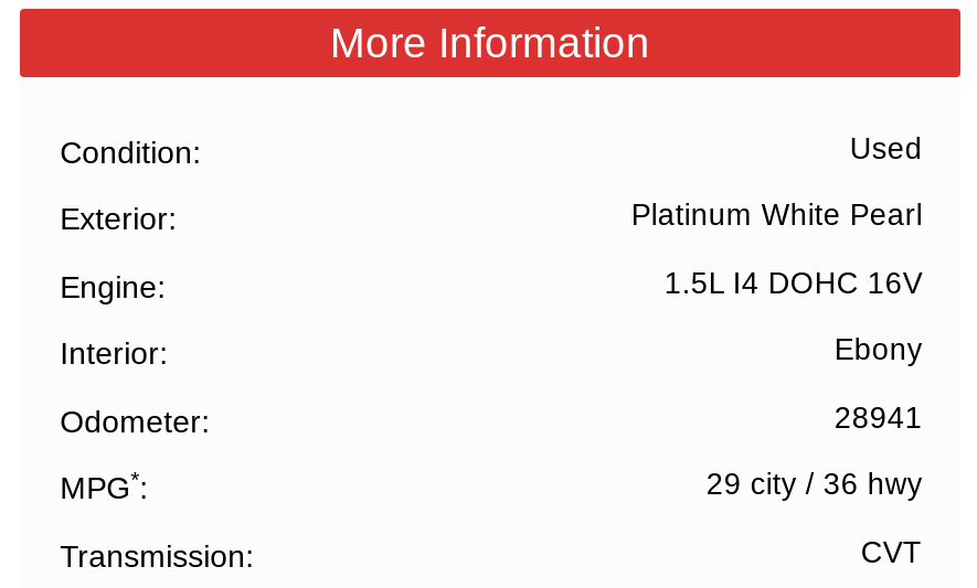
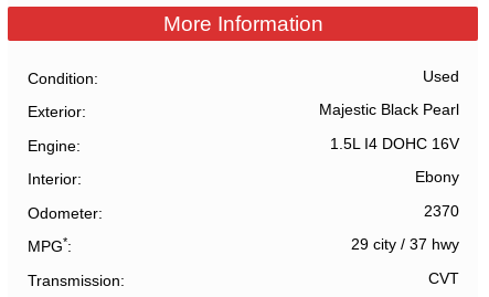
[631,199,923,232] Platinum White Pearl -> [319,102,459,118] Majestic Black Pearl
[834,400,923,434] 28941 -> [424,203,459,219] 2370
[706,468,923,501] 29 city / 36 hwy -> [351,236,459,253] 29 city / 37 hwy

